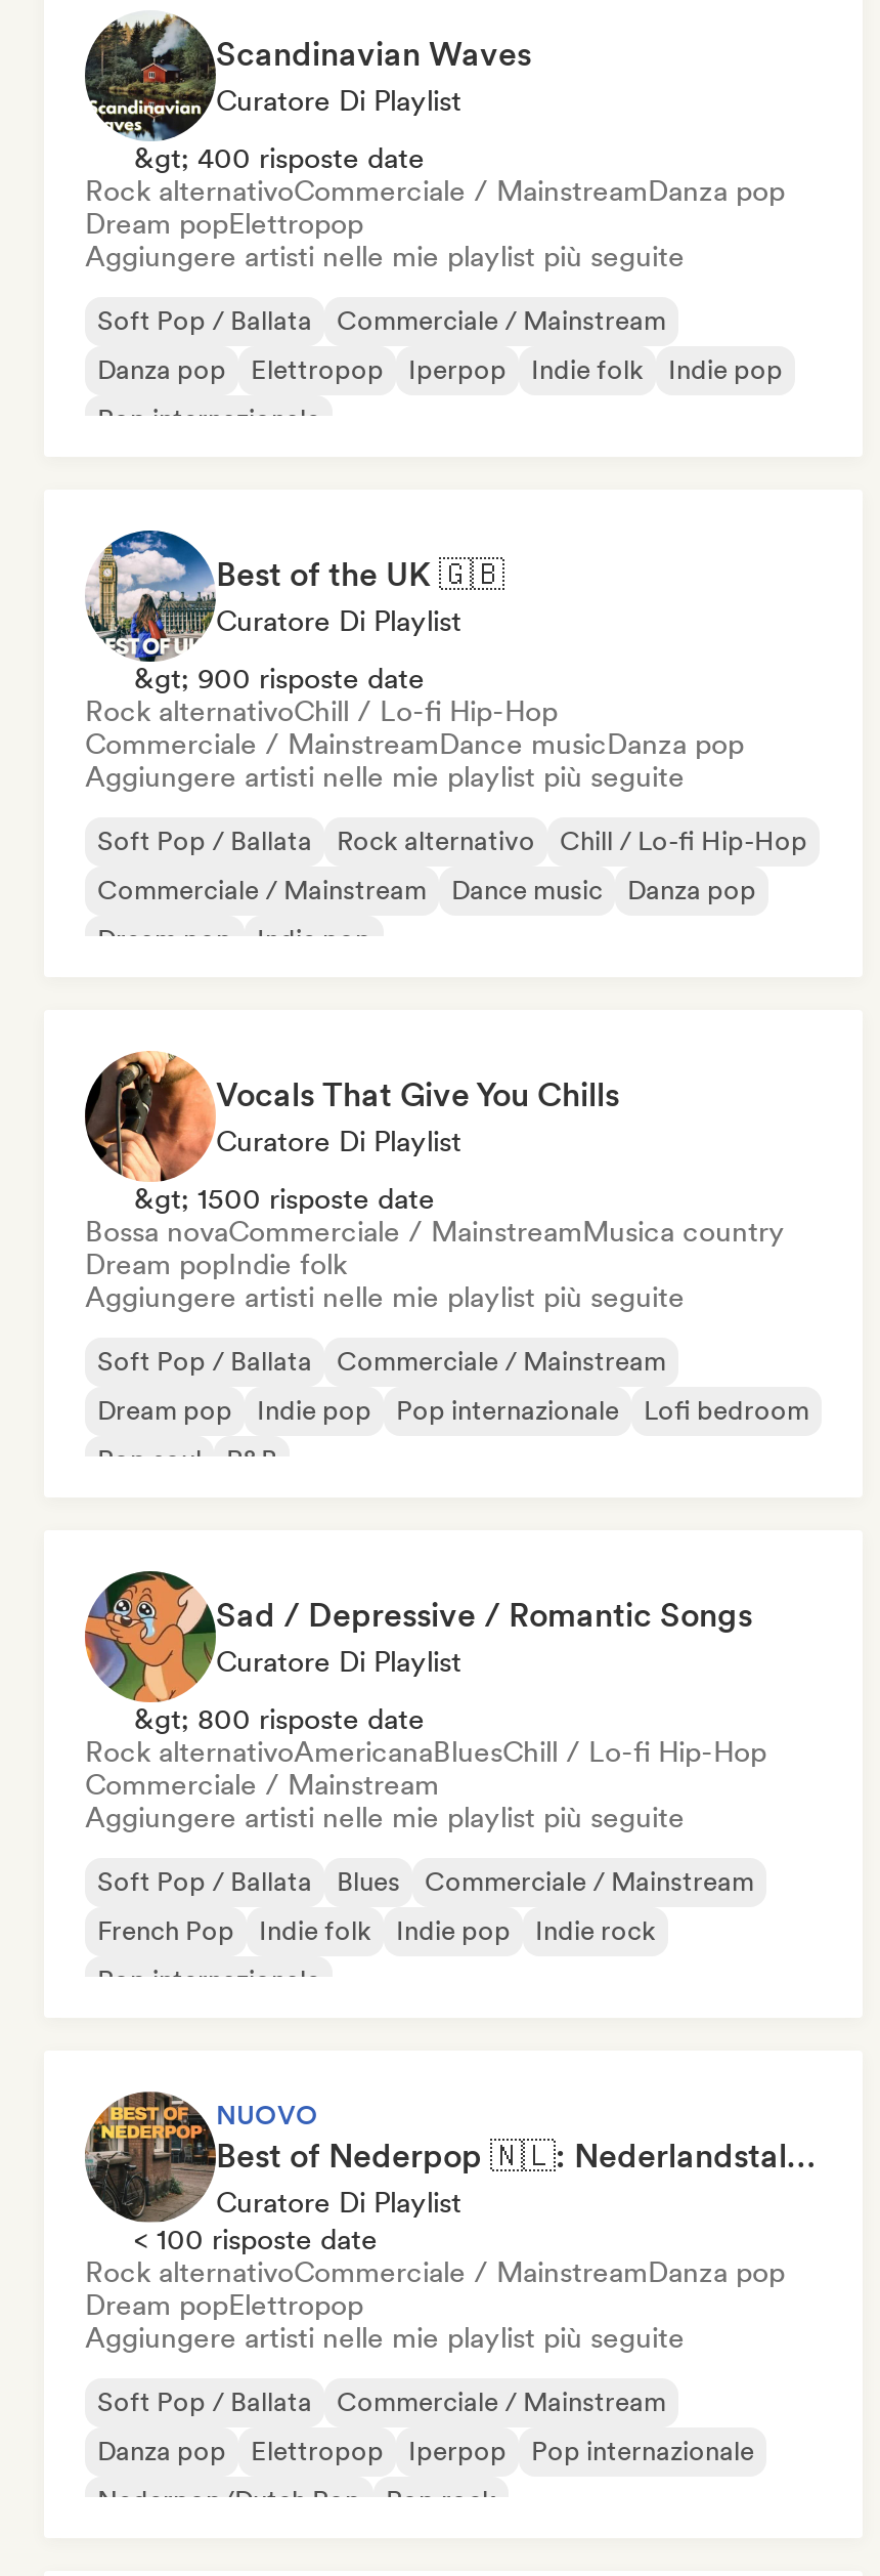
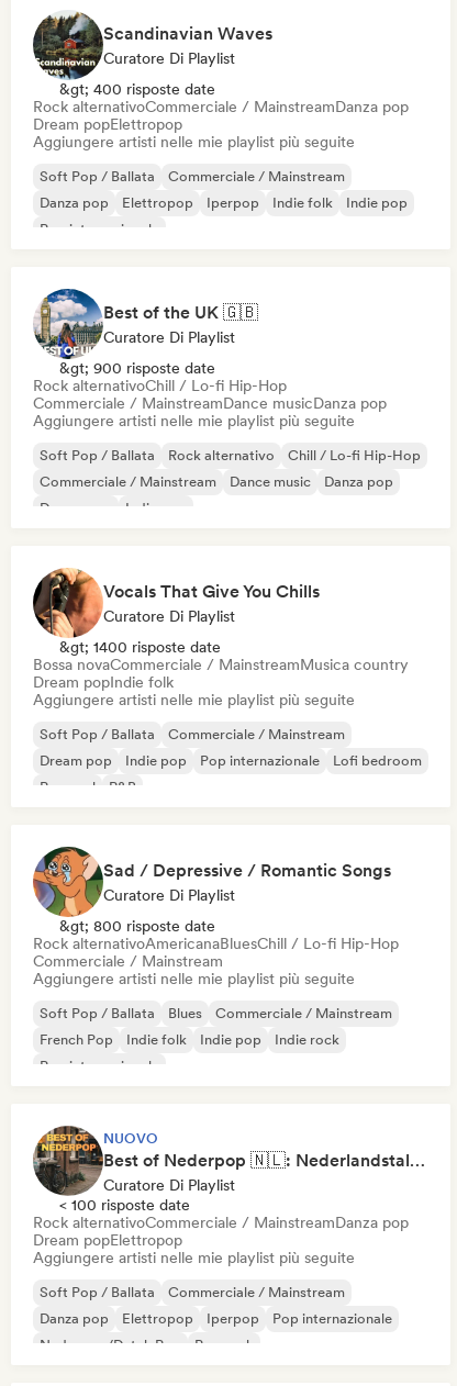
[134,1182,435,1215] &gt; 1500 risposte date -> [59,638,221,656] &gt; 1400 risposte date

